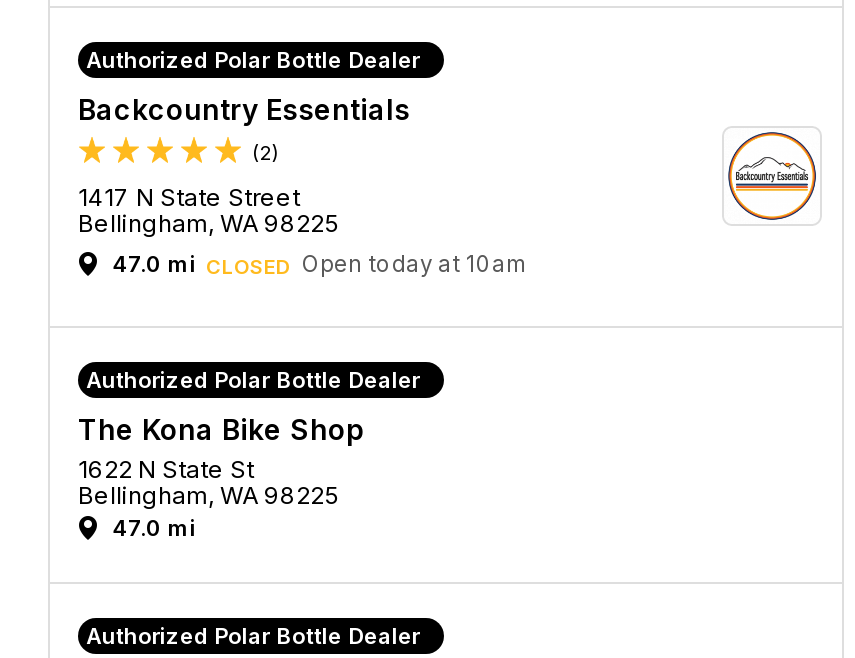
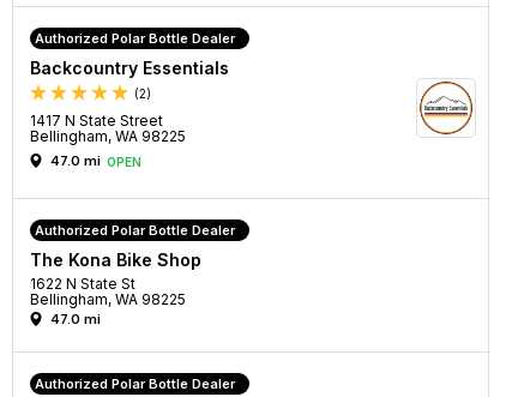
[112,249,528,278] 47.0 mi CLOSED Open today at 10am -> [50,152,141,169] 47.0 mi OPEN

